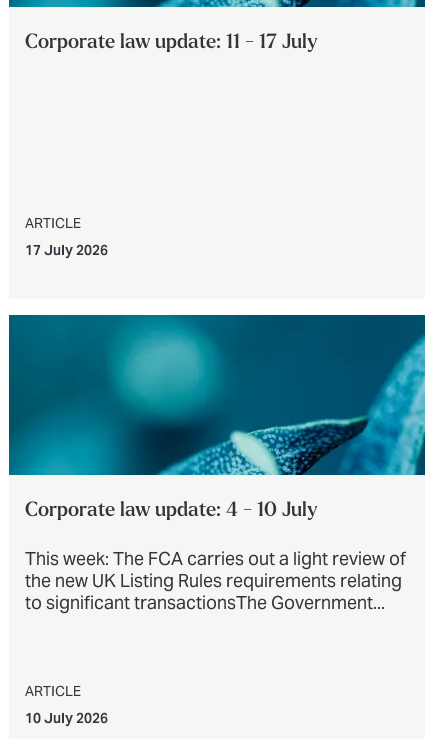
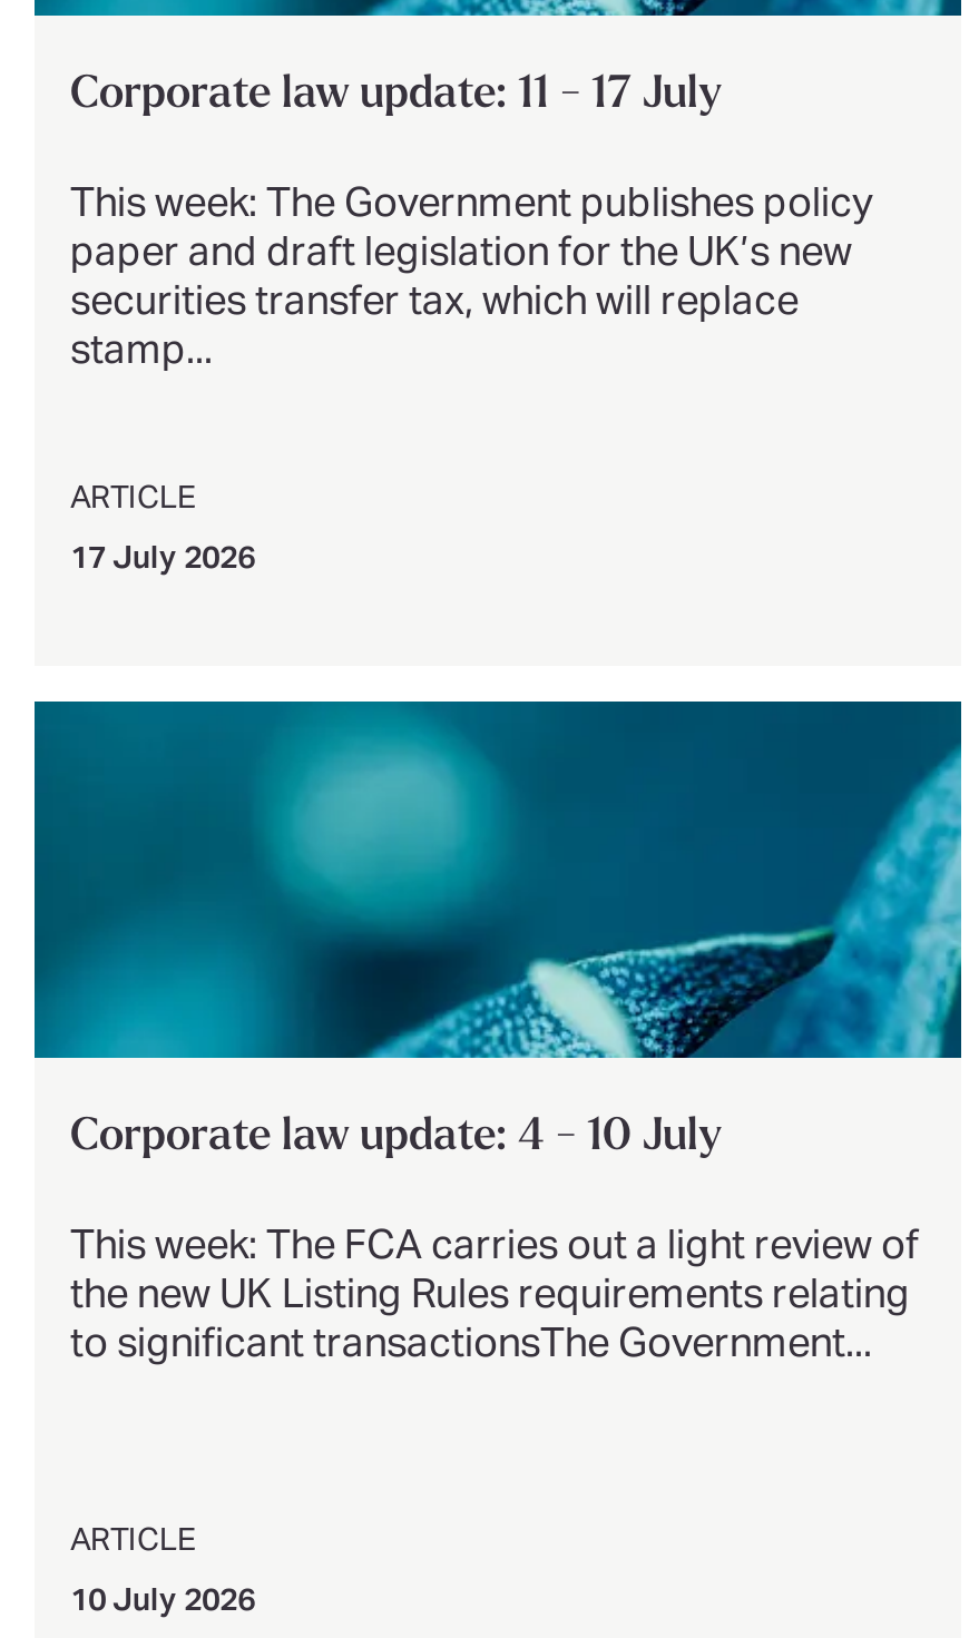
none -> [70,176,872,374] This week: The Government publishes policy | paper and draft legislation for the UK’s new | securities transfer tax, which will replace | stamp...

